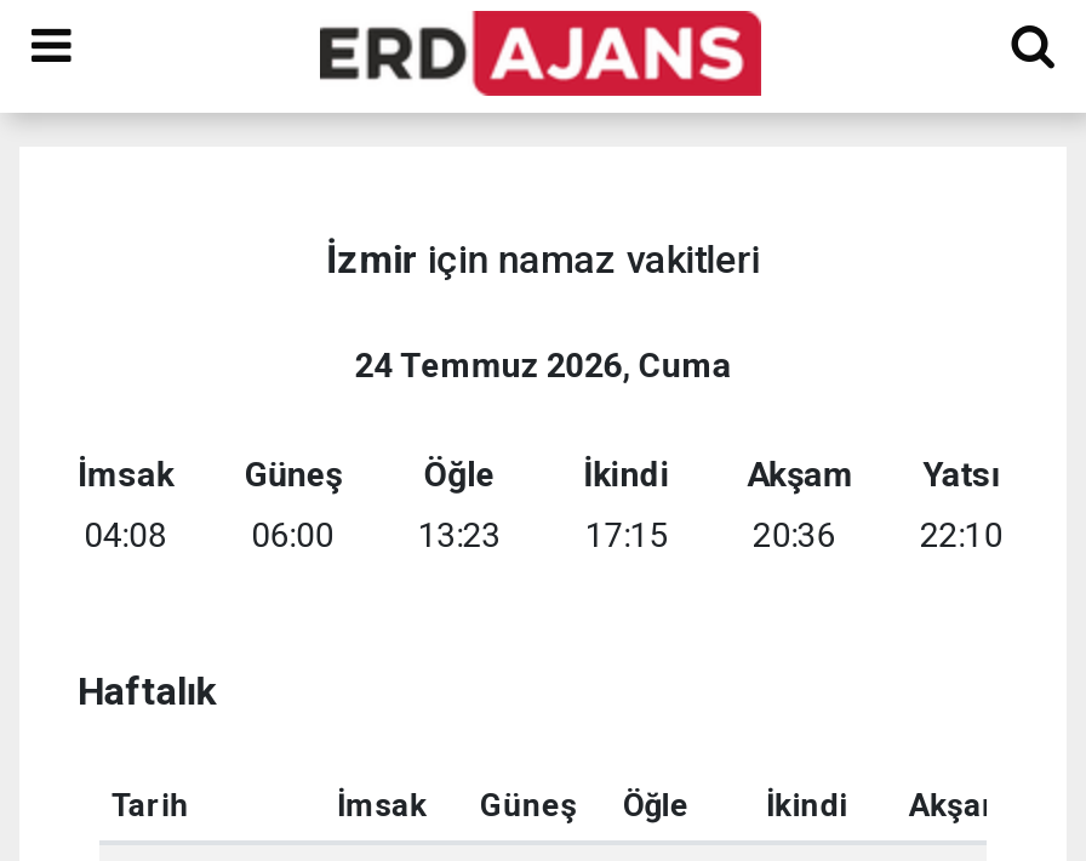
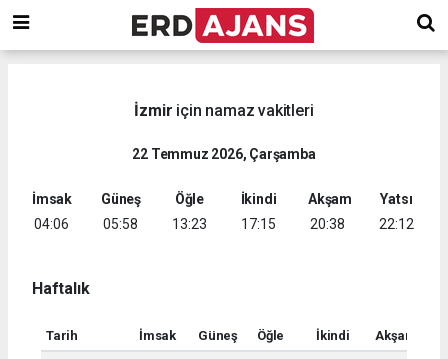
[355,345,731,384] 24 Temmuz 2026, Cuma -> [132,146,316,162] 22 Temmuz 2026, Çarşamba
[84,515,166,554] 04:08 -> [34,216,68,232] 04:06
[251,515,333,554] 06:00 -> [103,216,137,232] 05:58
[753,515,835,554] 20:36 -> [310,216,344,232] 20:38
[920,515,1002,554] 22:10 -> [379,216,413,232] 22:12

